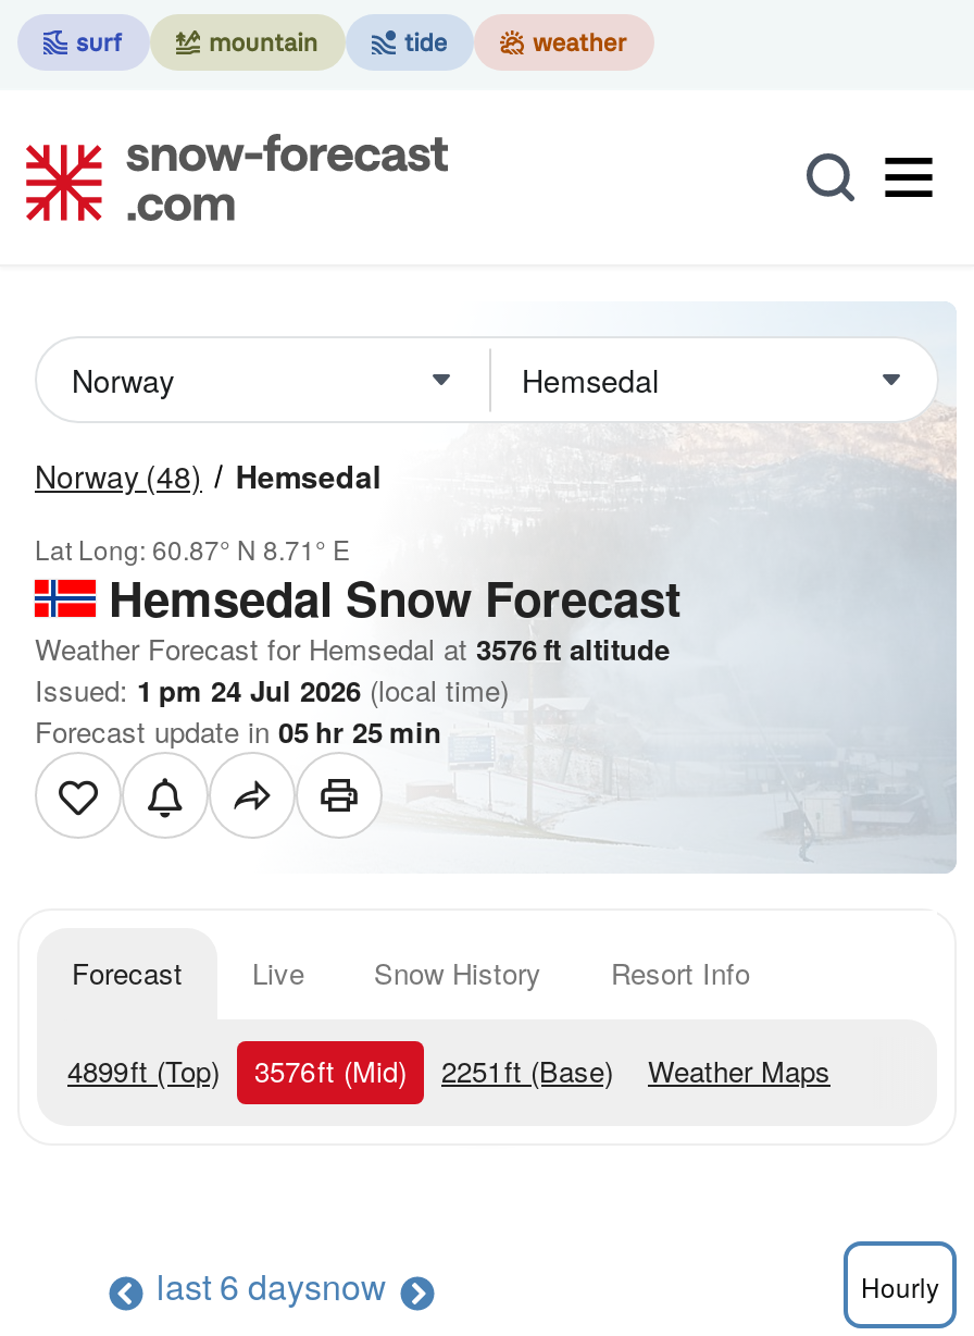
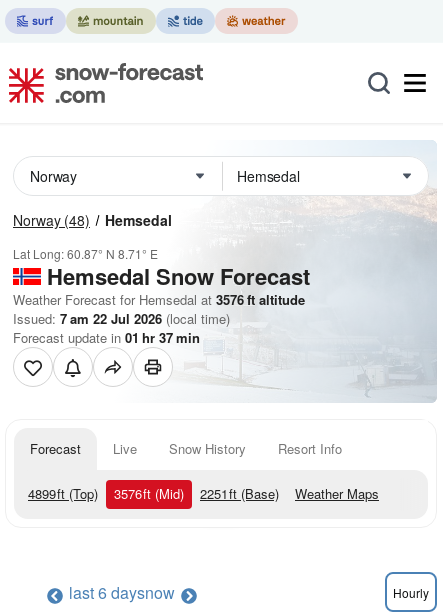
[35,669,509,710] Issued: 1 pm 24 Jul 2026 (local time) -> [13,309,230,328] Issued: 7 am 22 Jul 2026 (local time)
[35,710,441,752] Forecast update in 05 hr 25 min -> [13,328,200,347] Forecast update in 01 hr 37 min

